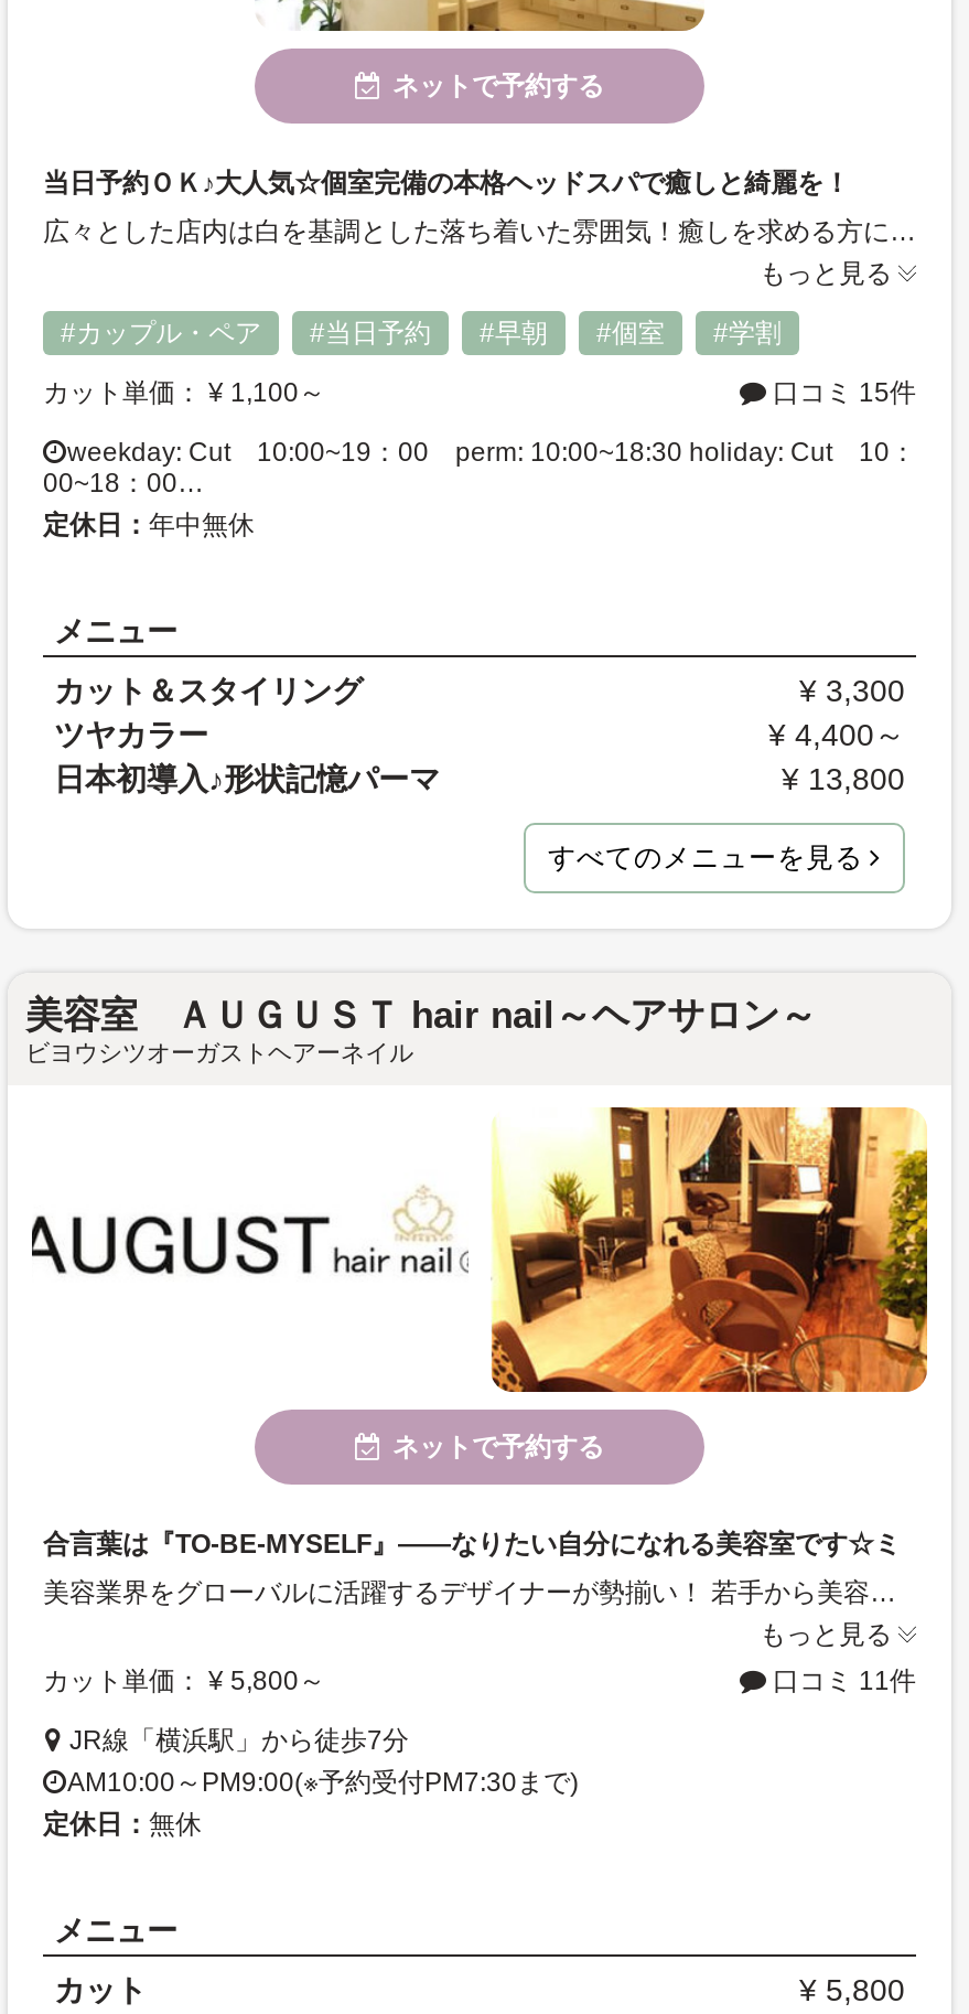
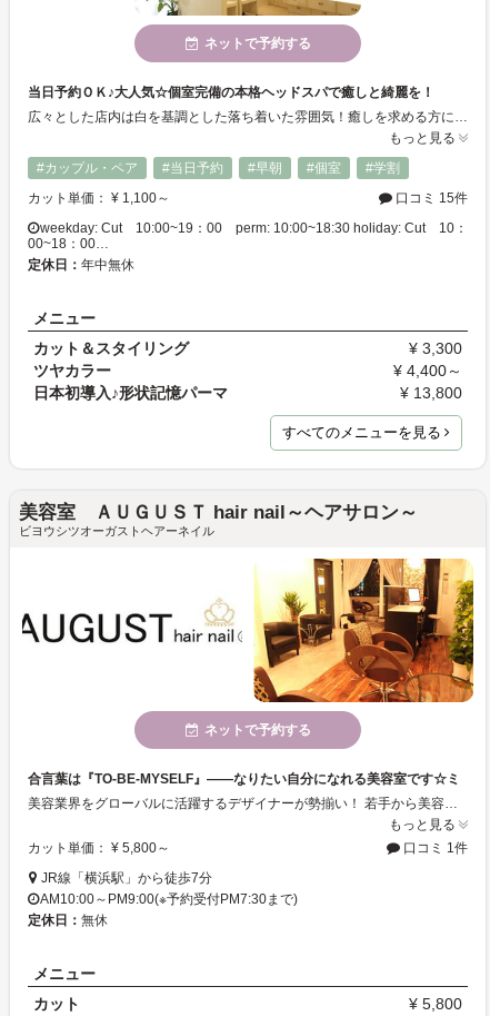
[766,1666,916,1697] 口コミ 11件 -> [400,841,468,856] 口コミ 1件

